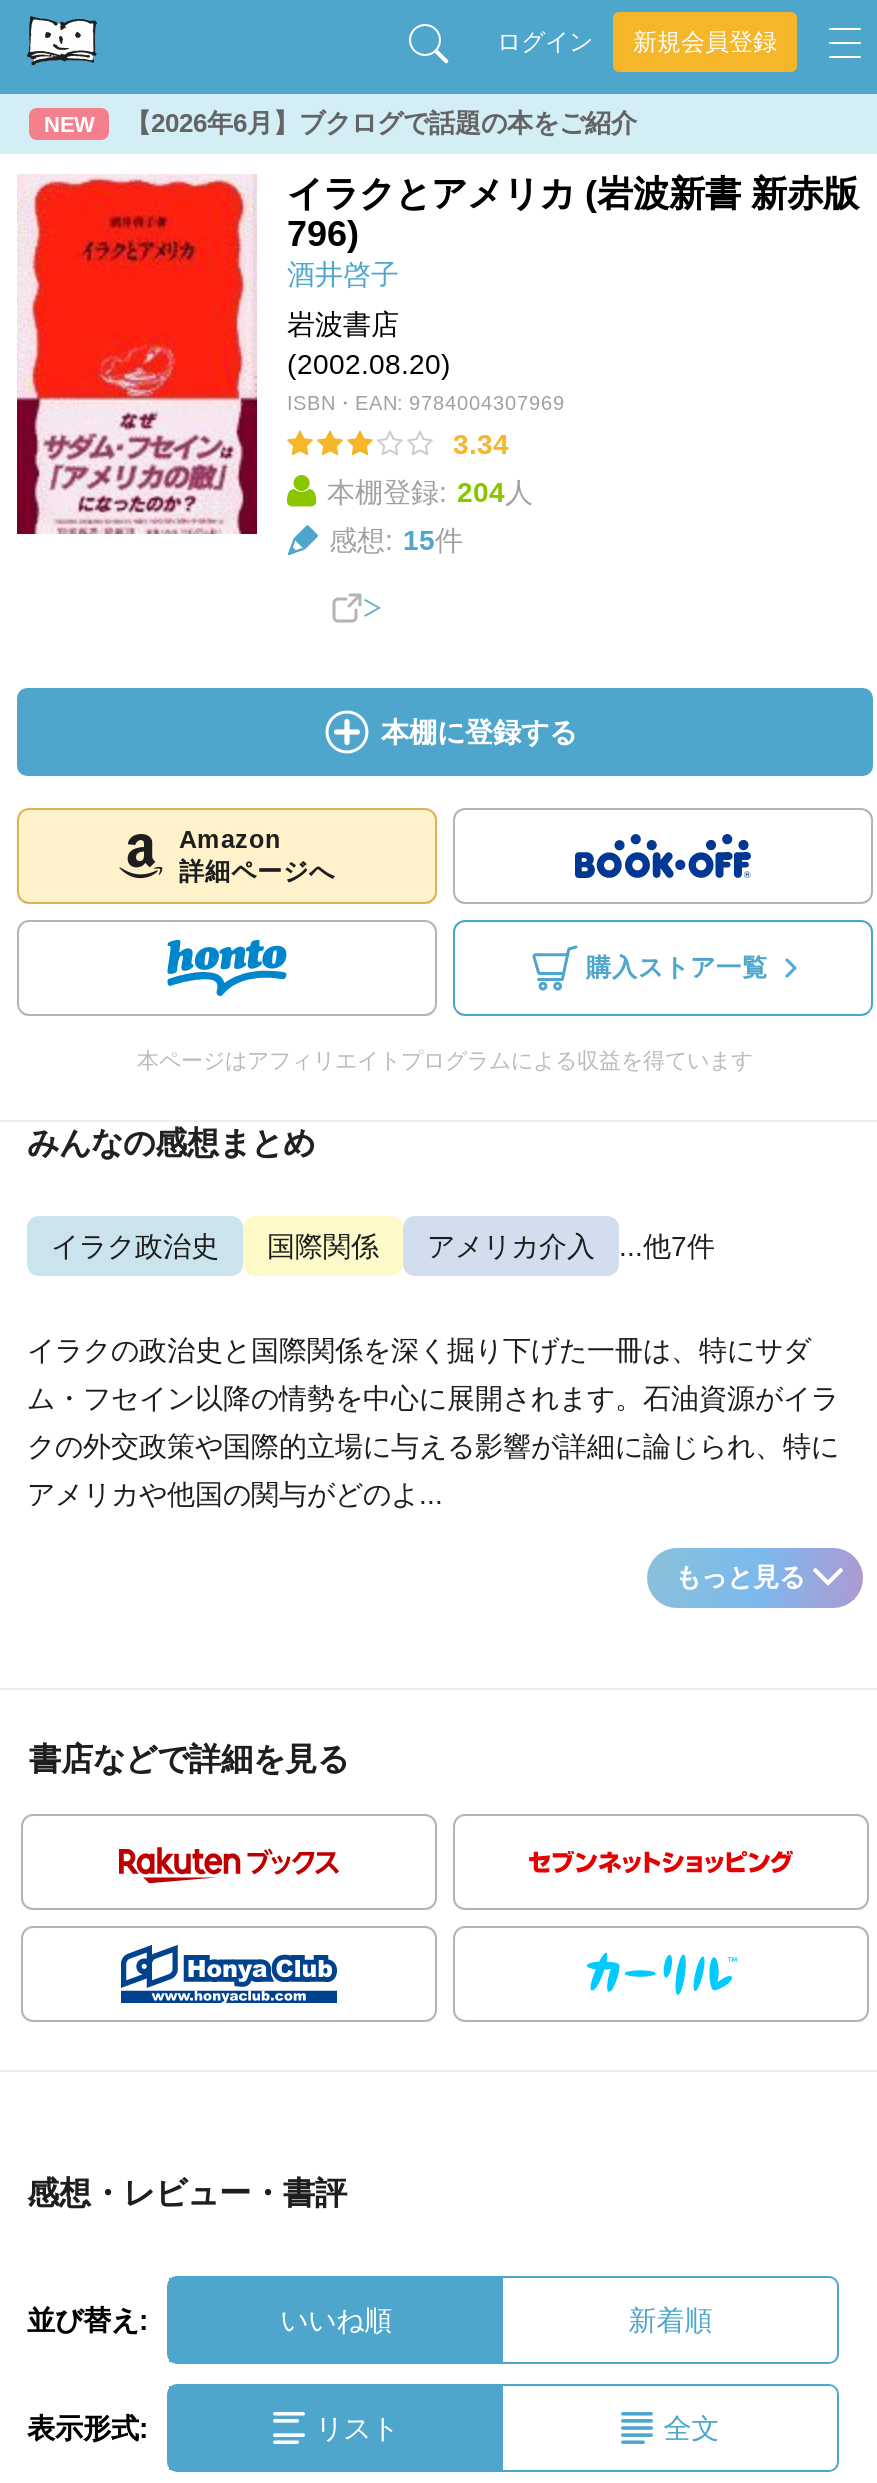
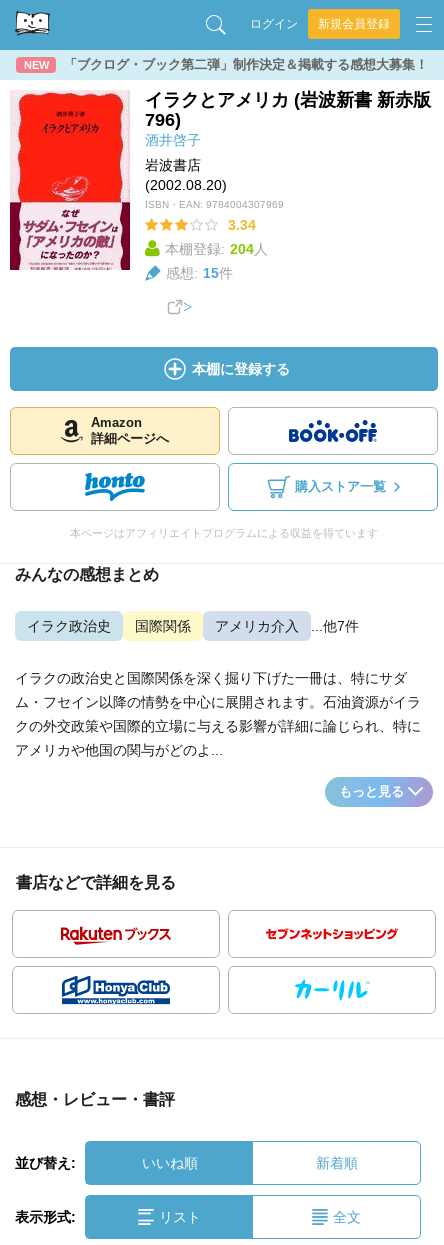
[125,108,637,138] 【2026年6月】ブクログで話題の本をご紹介 -> [64,57,428,72] 「ブクログ・ブック第二弾」制作決定＆掲載する感想大募集！

